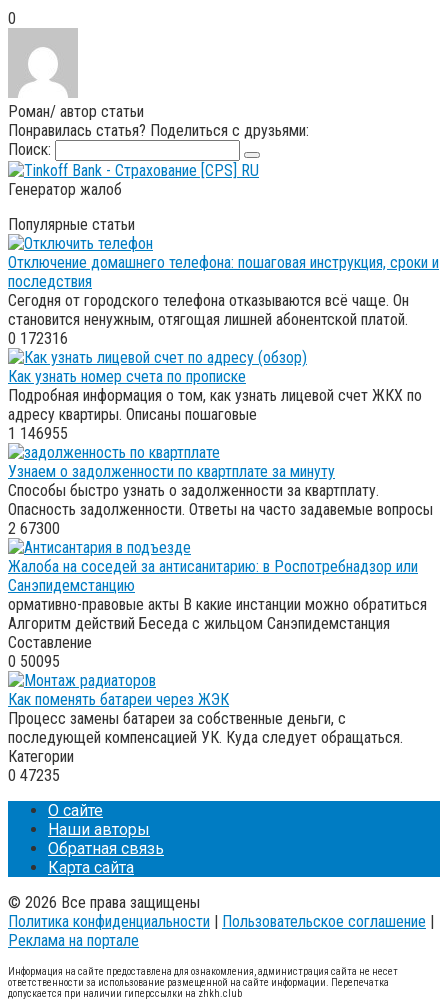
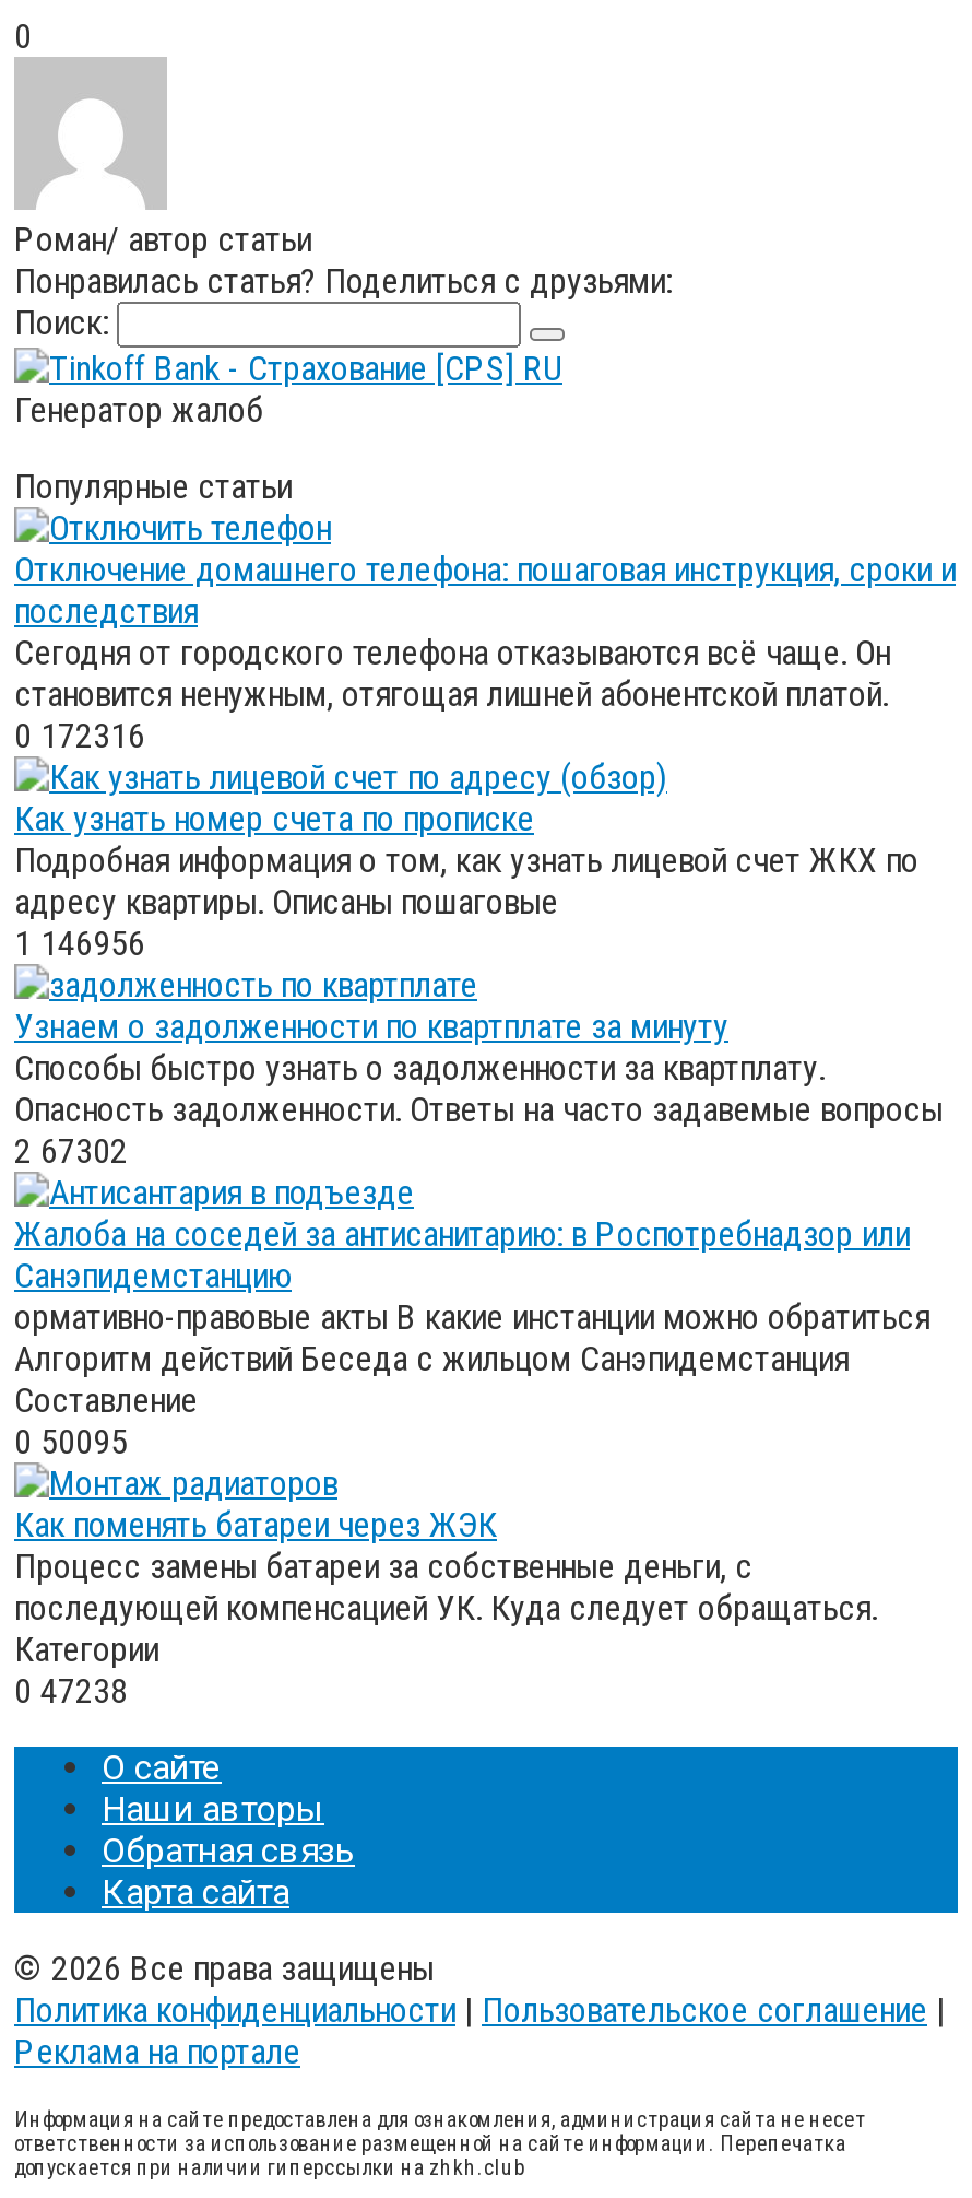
[8,424,68,443] 1 146955 -> [14,923,145,964] 1 146956
[8,519,60,538] 2 67300 -> [14,1130,128,1172] 2 67302
[8,766,60,785] 0 47235 -> [14,1670,128,1712] 0 47238

